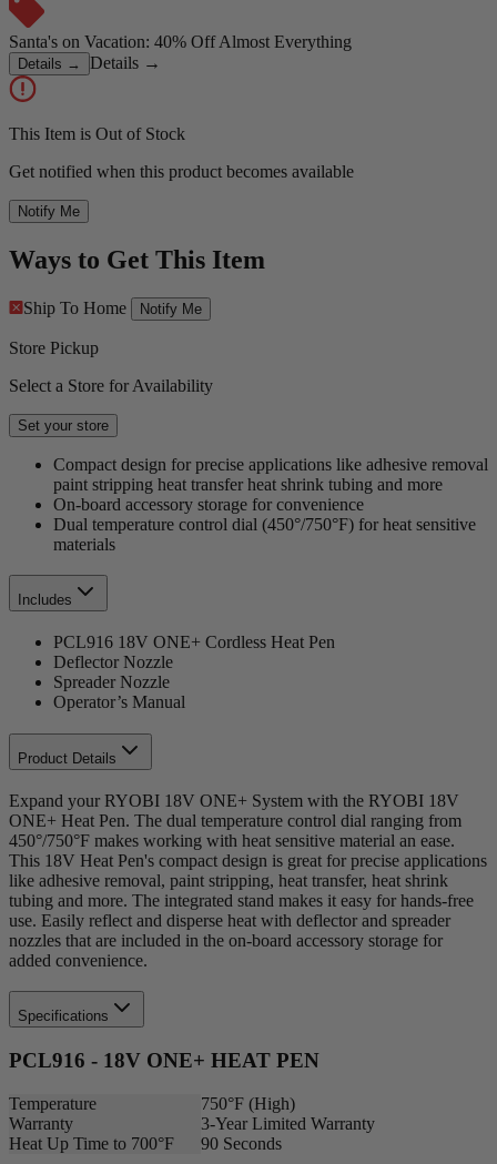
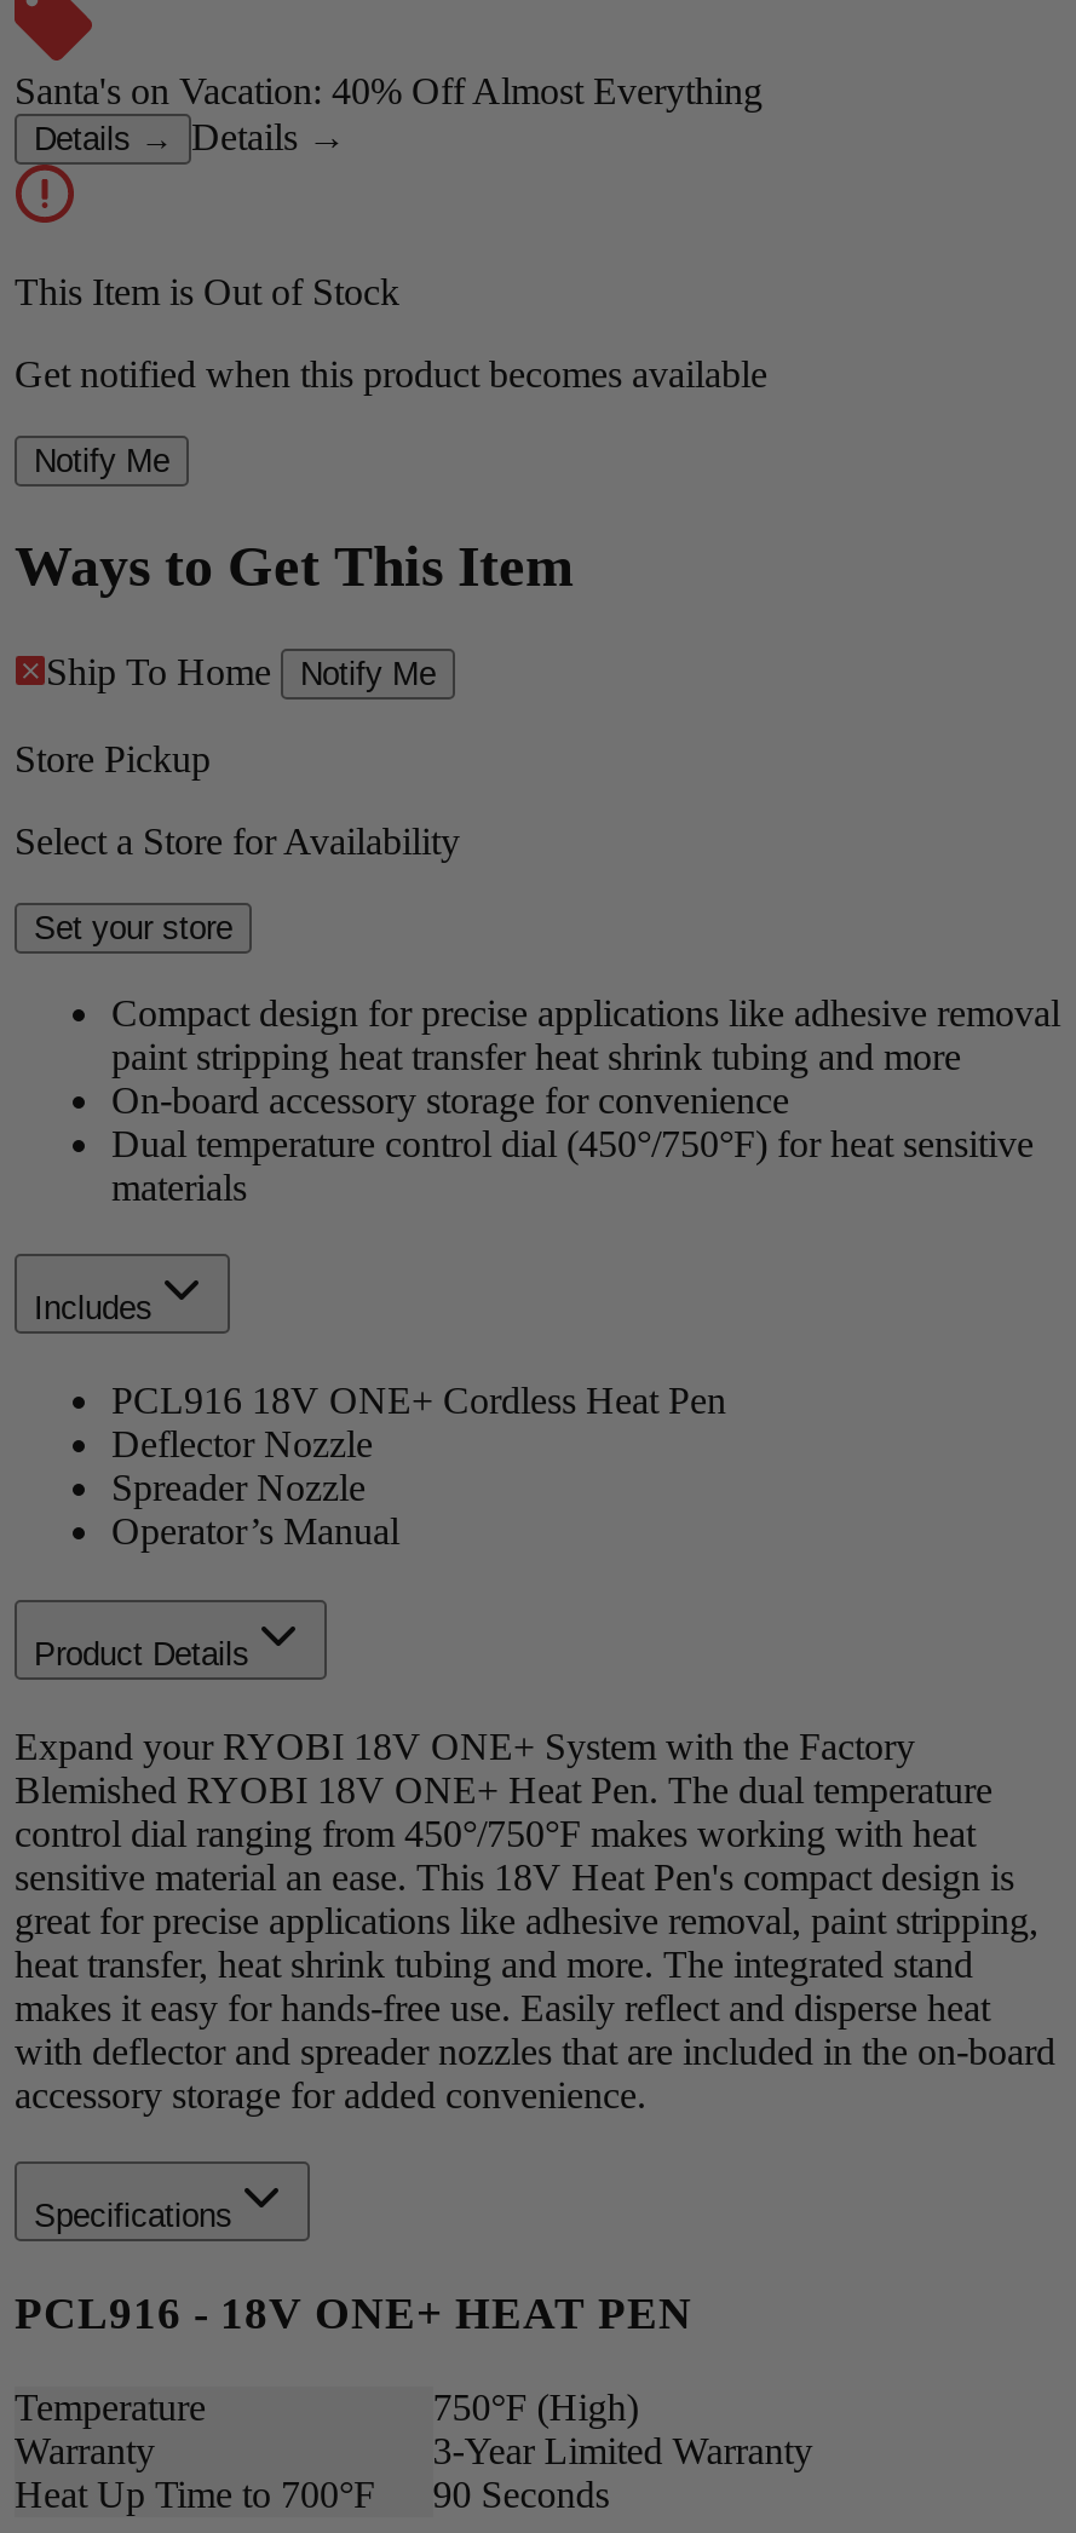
[9,791,487,969] Expand your RYOBI 18V ONE+ System with the RYOBI 18V | ONE+ Heat Pen. The dual temperature control dial ranging from | 450°/750°F makes working with heat sensitive material an ease. | This 18V Heat Pen's compact design is great for precise applications | like adhesive removal, paint stripping, heat transfer, heat shrink | tubing and more. The integrated stand makes it easy for hands-free | use. Easily reflect and disperse heat with deflector and spreader | nozzles that are included in the on-board accessory storage for | added convenience. -> [15,1725,1055,2114] Expand your RYOBI 18V ONE+ System with the Factory | Blemished RYOBI 18V ONE+ Heat Pen. The dual temperature | control dial ranging from 450°/750°F makes working with heat | sensitive material an ease. This 18V Heat Pen's compact design is | great for precise applications like adhesive removal, paint stripping, | heat transfer, heat shrink tubing and more. The integrated stand | makes it easy for hands-free use. Easily reflect and disperse heat | with deflector and spreader nozzles that are included in the on-board | accessory storage for added convenience.

